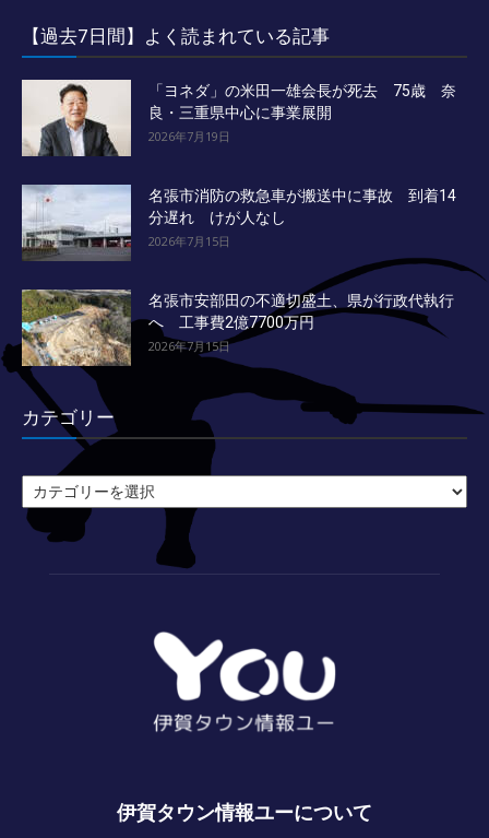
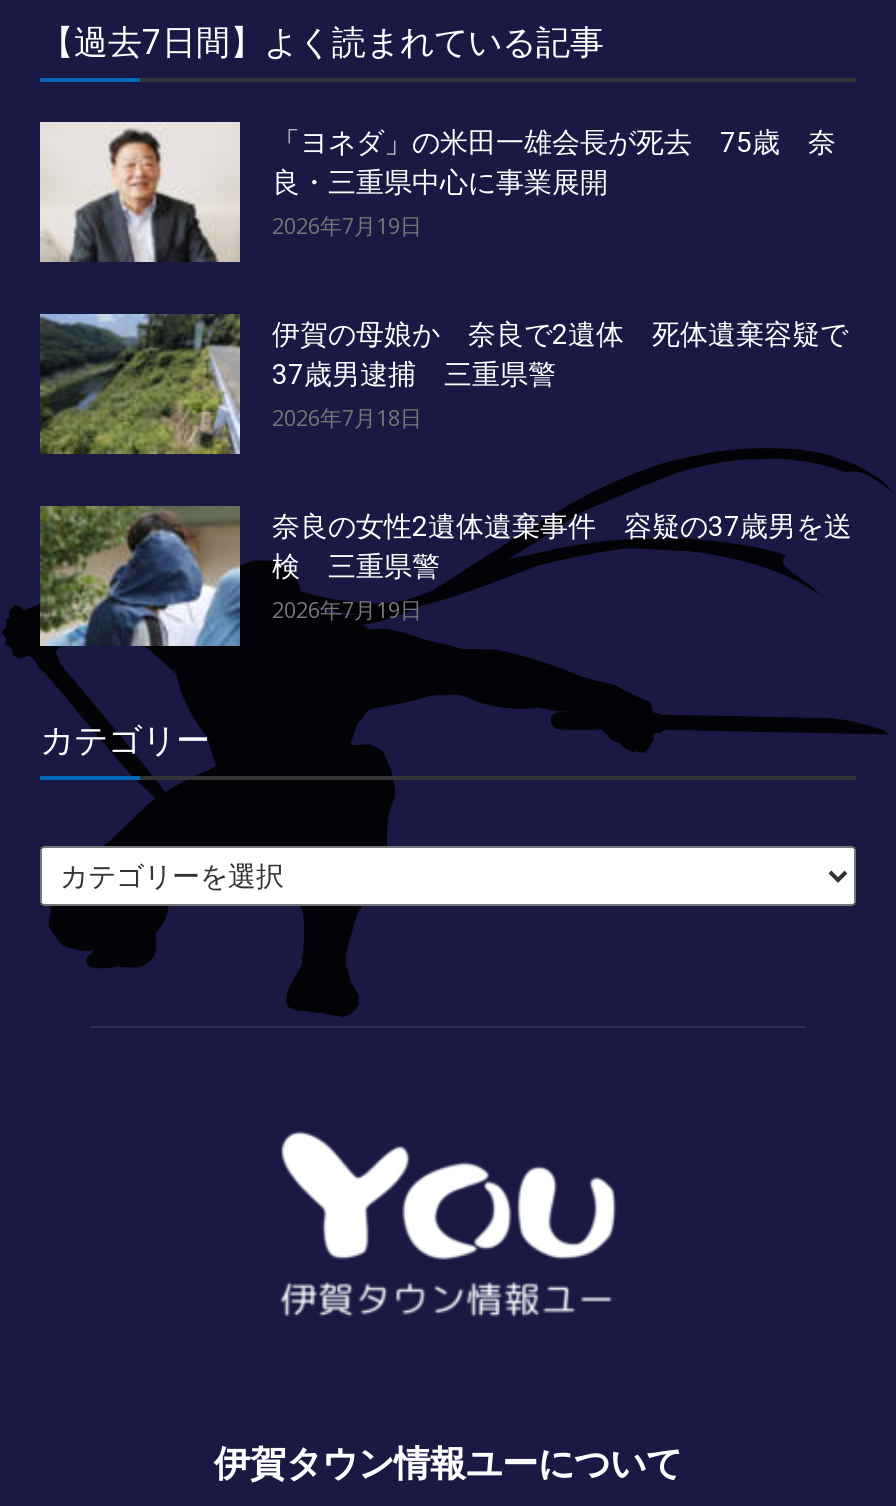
[21,184,456,261] [image] | 名張市消防の救急車が搬送中に事故 到着14 | 分遅れ けが人なし | 2026年7月15日 -> [40,314,848,454] [image] | 伊賀の母娘か 奈良で2遺体 死体遺棄容疑で | 37歳男逮捕 三重県警 | 2026年7月18日
[21,288,454,367] [image] | 名張市安部田の不適切盛土、県が行政代執行 | へ 工事費2億7700万円 | 2026年7月15日 -> [40,506,852,648] [image] | 奈良の女性2遺体遺棄事件 容疑の37歳男を送 | 検 三重県警 | 2026年7月19日

